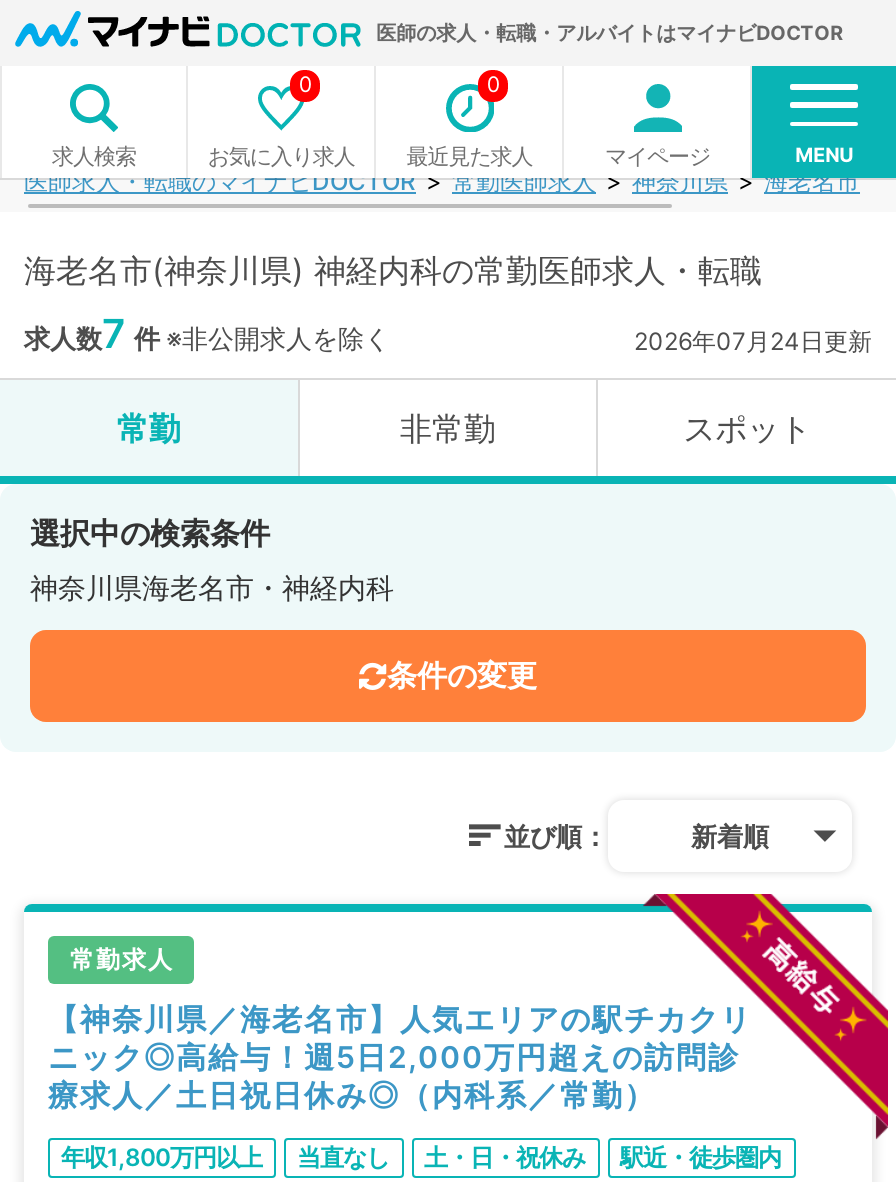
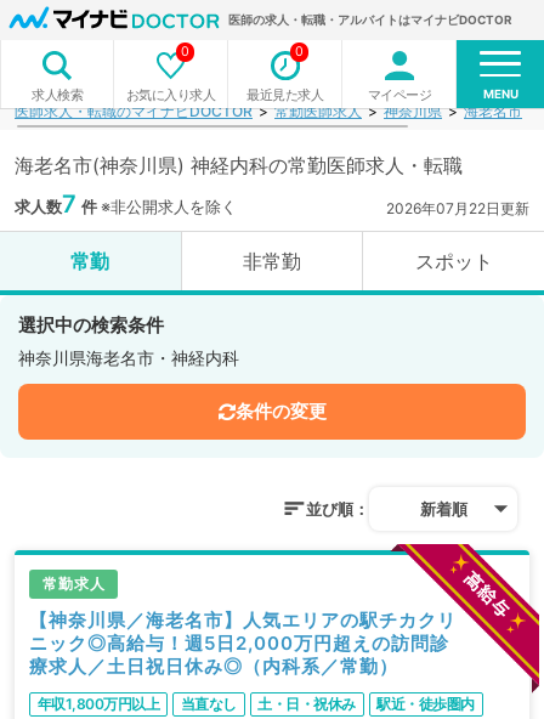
[634,326,872,356] 2026年07月24日更新 -> [386,199,529,217] 2026年07月22日更新

